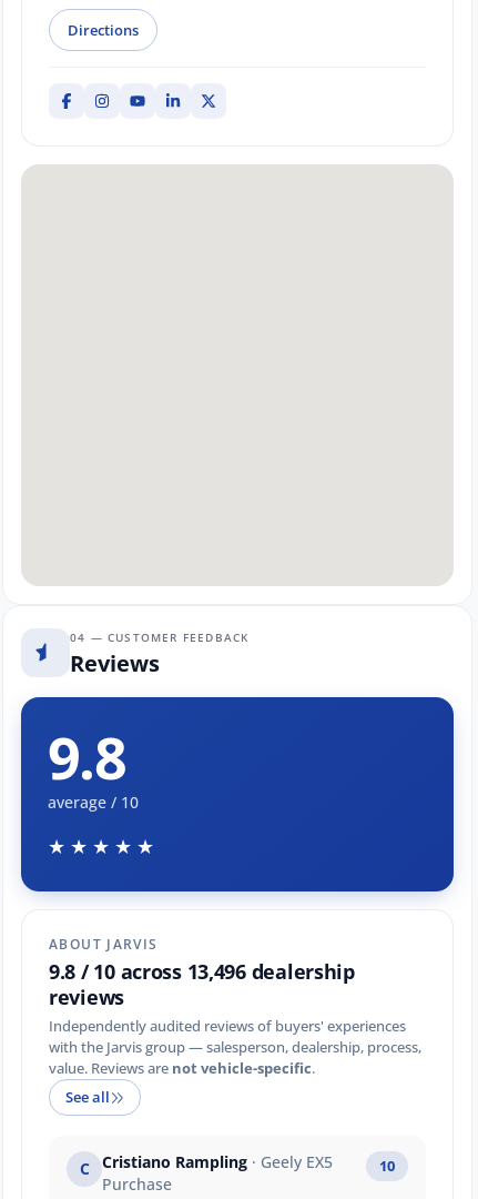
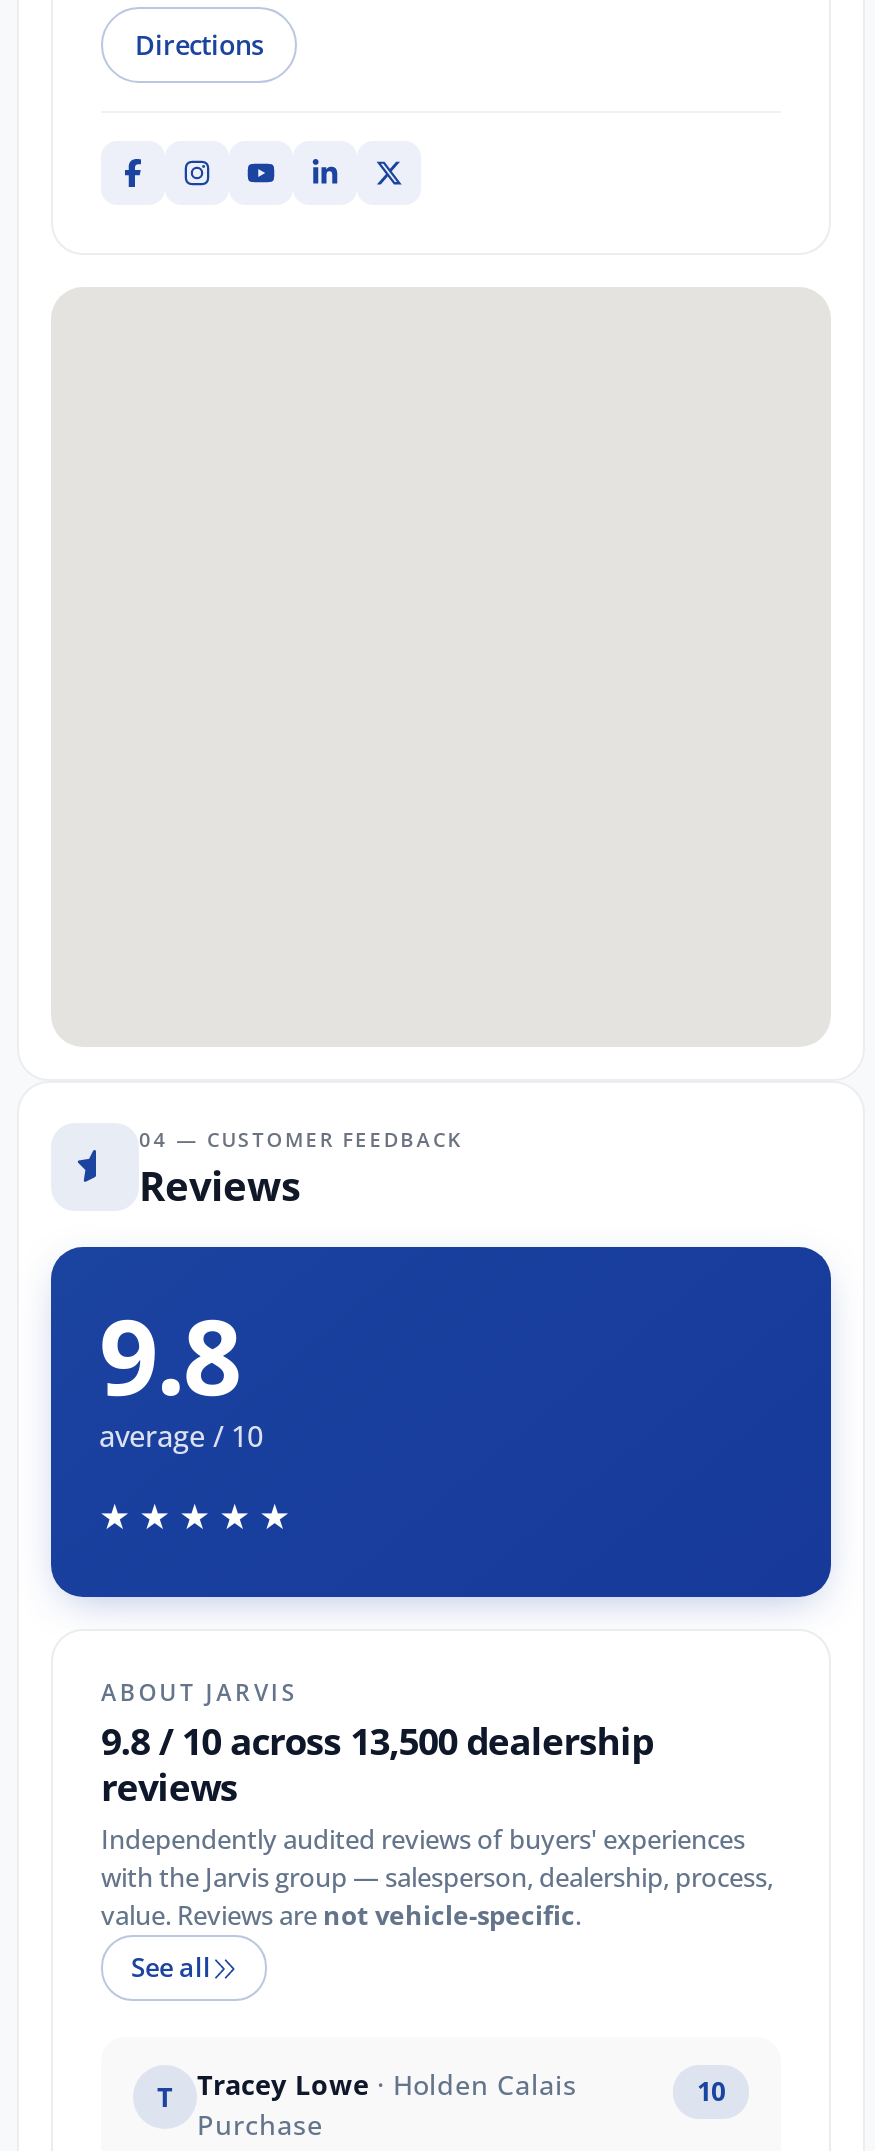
[49,958,355,985] 9.8 / 10 across 13,496 dealership -> [101,1716,653,1766] 9.8 / 10 across 13,500 dealership
[79,1152,333,1180] C | Cristiano Rampling · Geely EX5 -> [157,2066,577,2116] T | Tracey Lowe · Holden Calais

